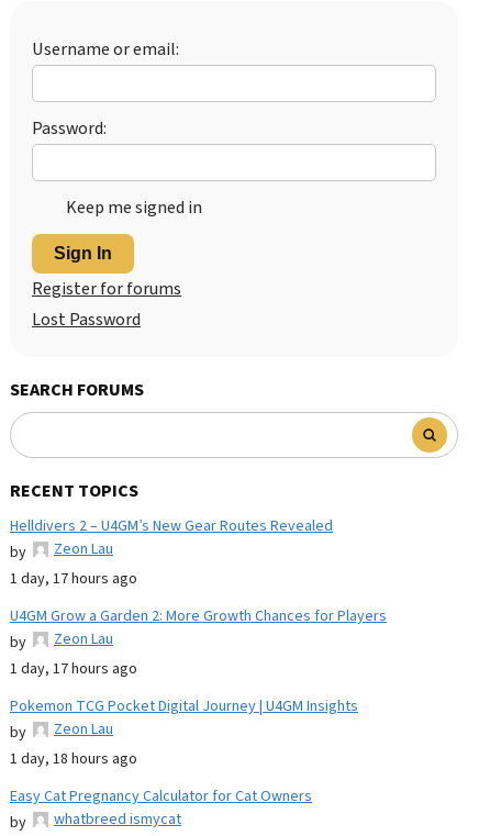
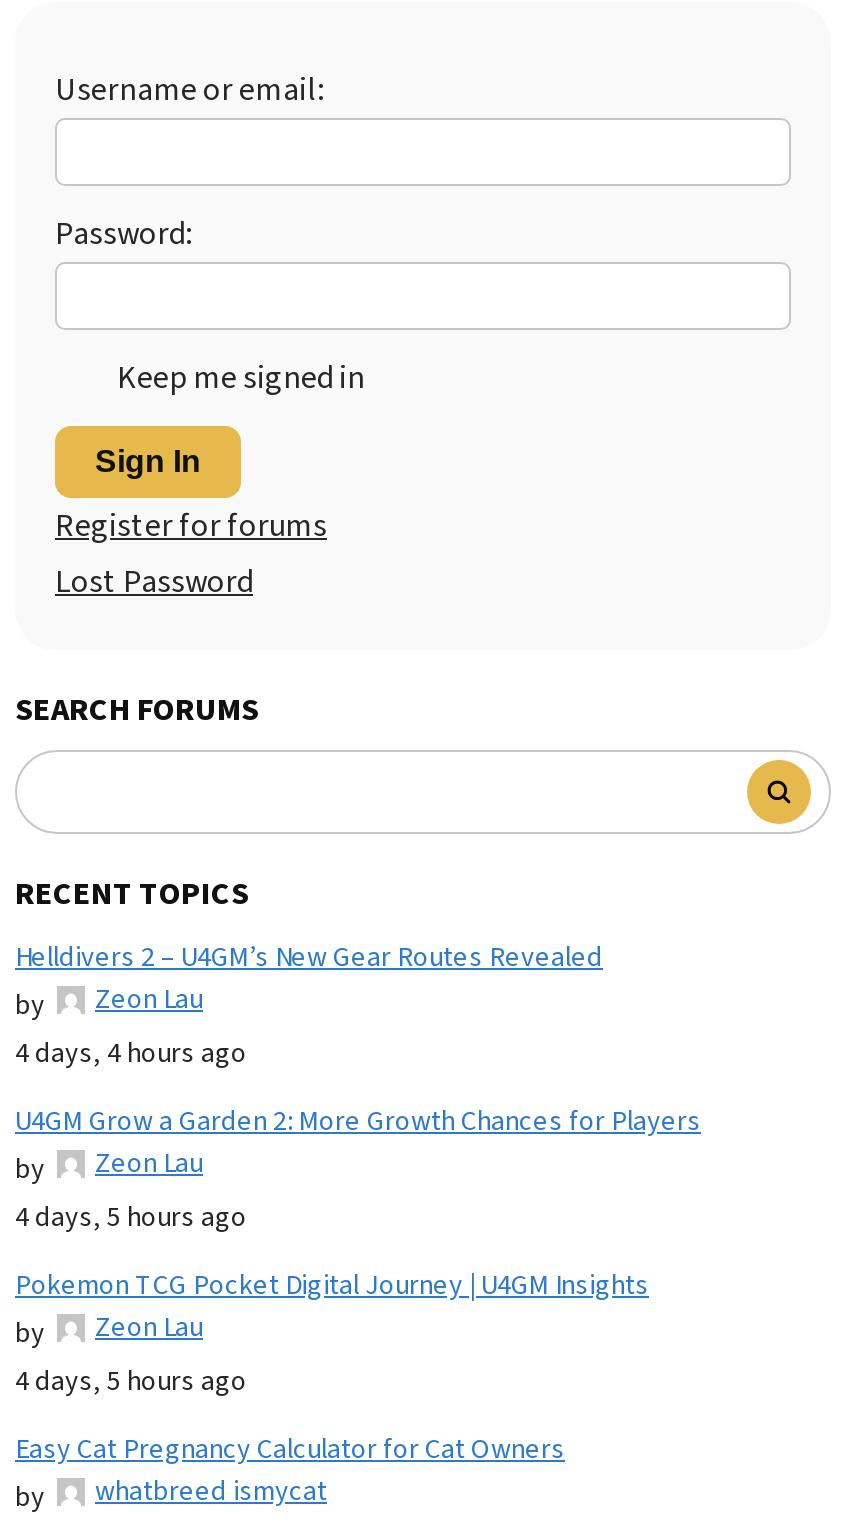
[10,568,137,590] 1 day, 17 hours ago -> [15,1033,247,1073] 4 days, 4 hours ago
[10,658,137,680] 1 day, 17 hours ago -> [15,1197,247,1237] 4 days, 5 hours ago
[10,748,137,770] 1 day, 18 hours ago -> [15,1361,247,1401] 4 days, 5 hours ago

